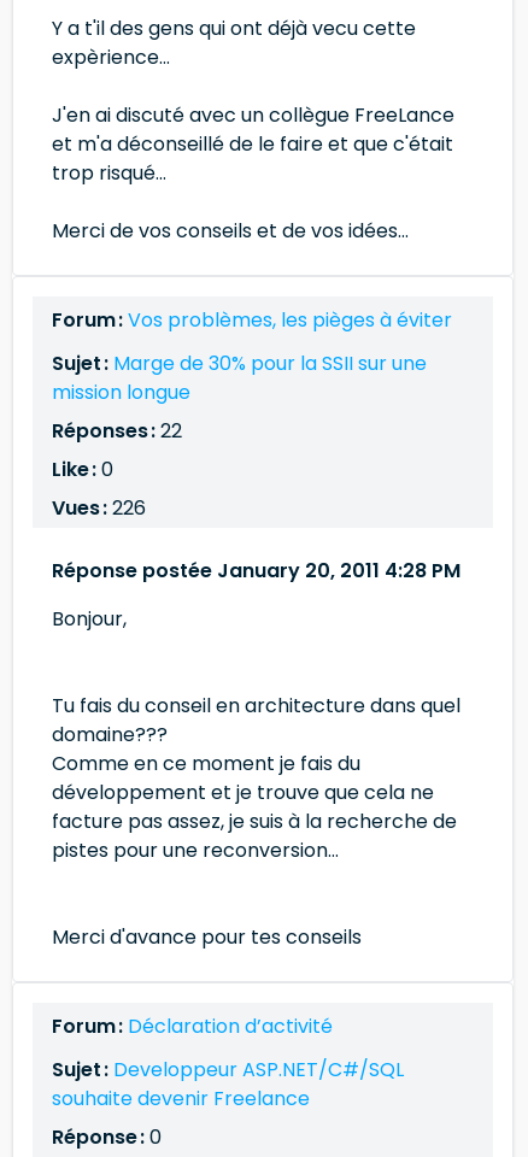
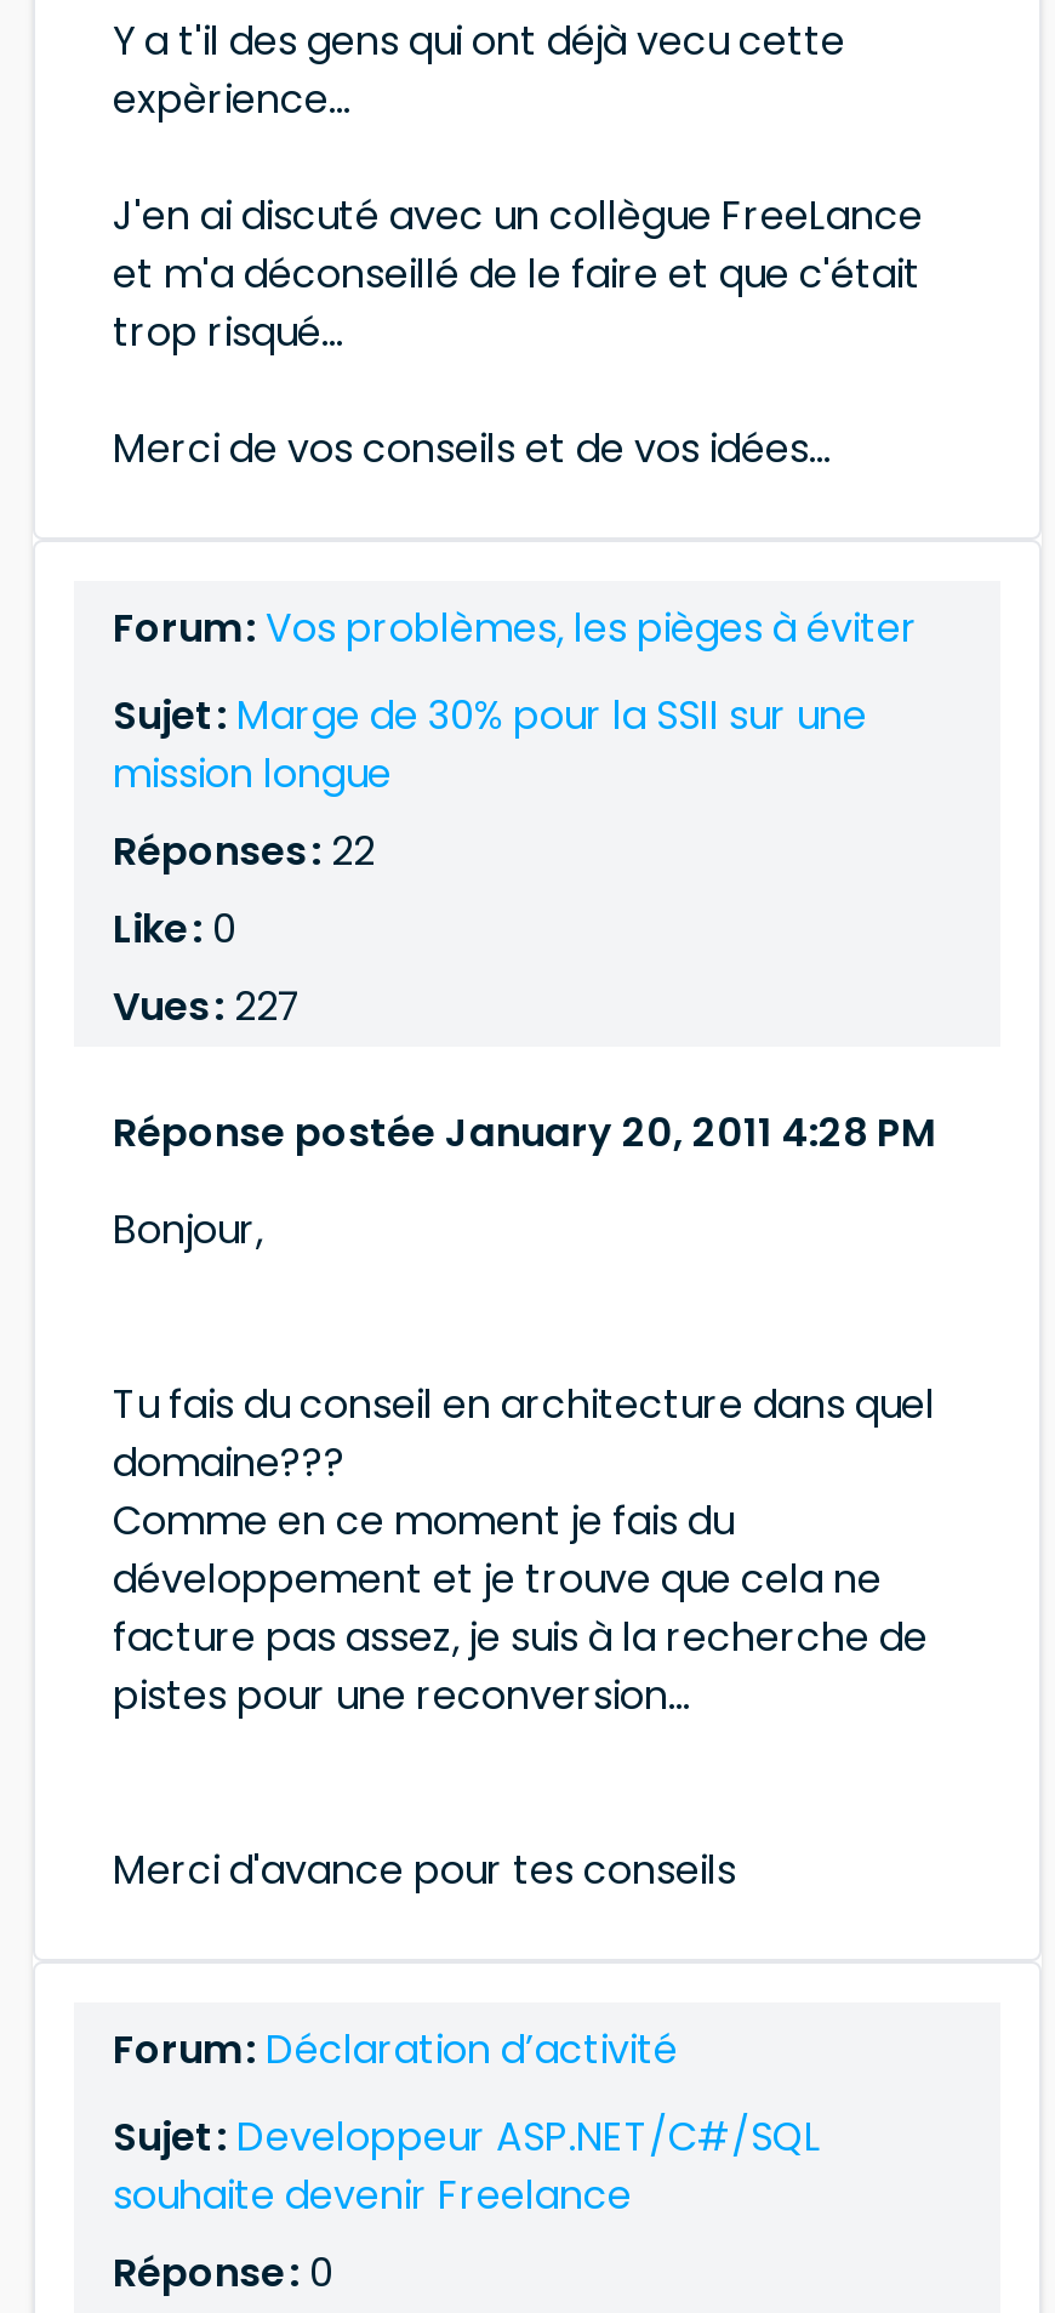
[52,494,146,522] Vues : 226 -> [113,979,302,1035] Vues : 227

